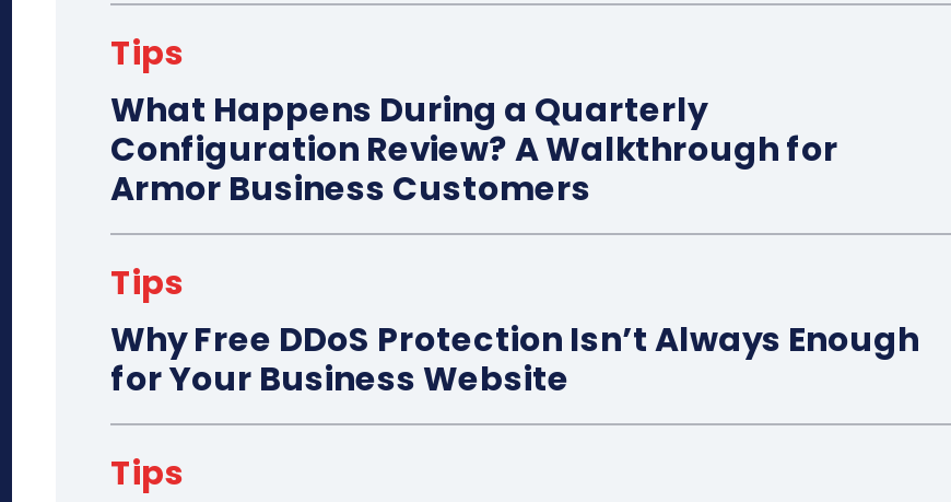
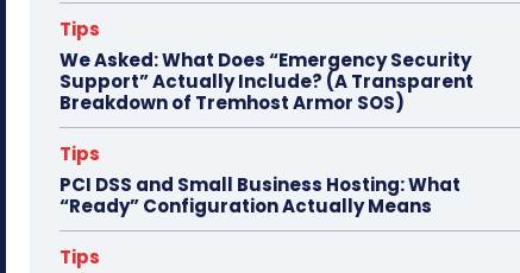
[110,86,838,210] What Happens During a Quarterly | Configuration Review? A Walkthrough for | Armor Business Customers -> [59,47,474,115] We Asked: What Does “Emergency Security | Support” Actually Include? (A Transparent | Breakdown of Tremhost Armor SOS)
[110,315,919,401] Why Free DDoS Protection Isn’t Always Enough | for Your Business Website -> [59,172,461,218] PCI DSS and Small Business Hosting: What | “Ready” Configuration Actually Means

